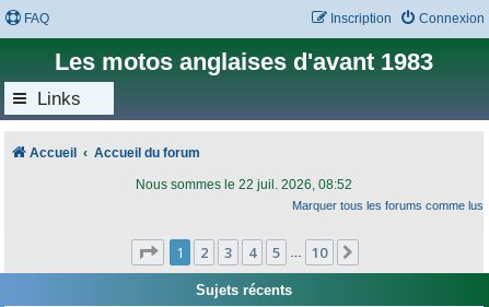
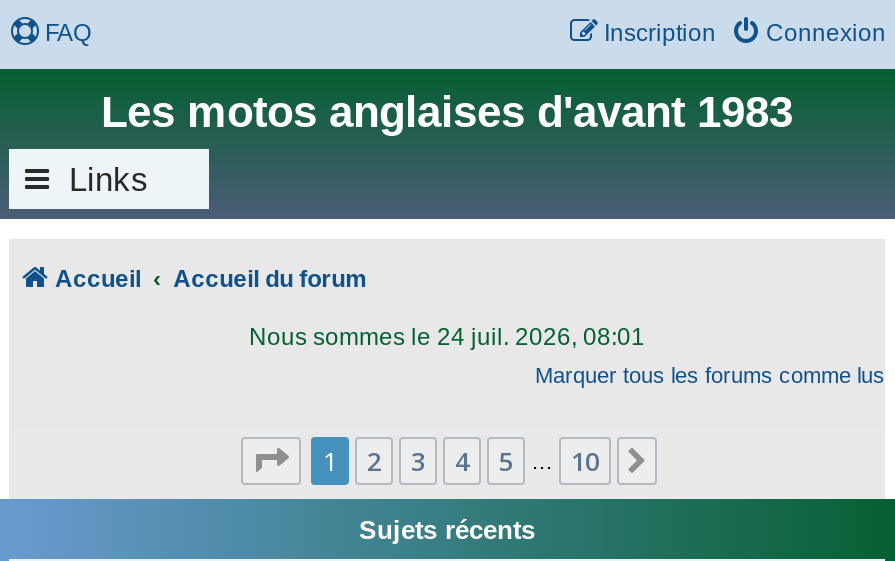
[136,177,352,192] Nous sommes le 22 juil. 2026, 08:52 -> [249,323,645,351] Nous sommes le 24 juil. 2026, 08:01

